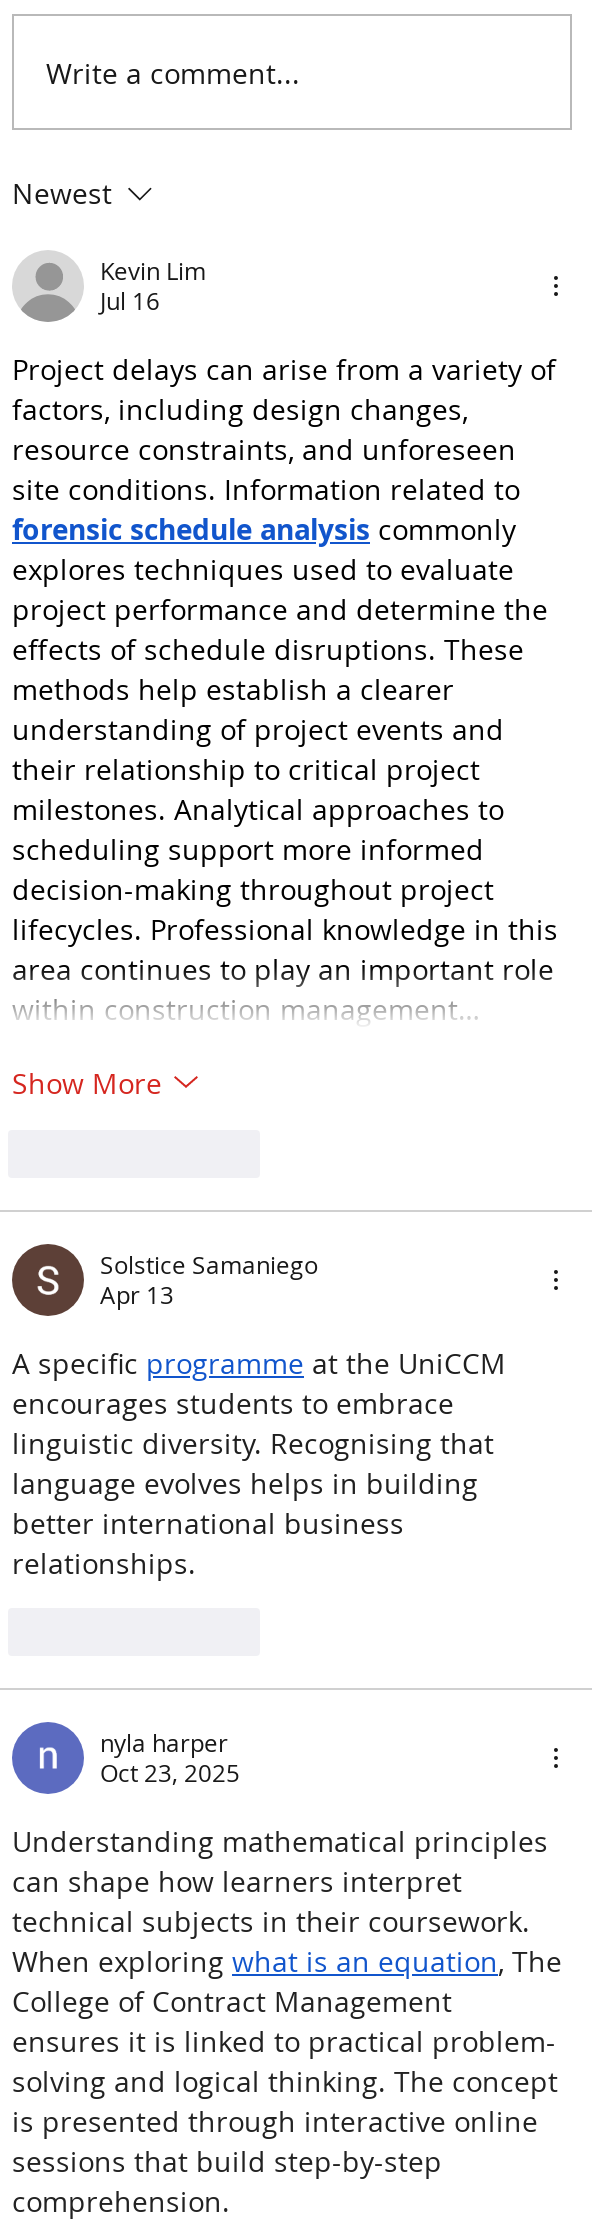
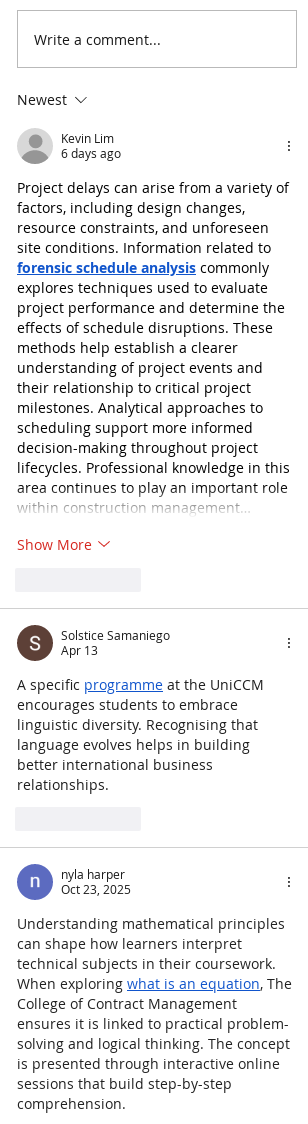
[100,284,160,316] Jul 16 -> [61,145,121,161] 6 days ago

